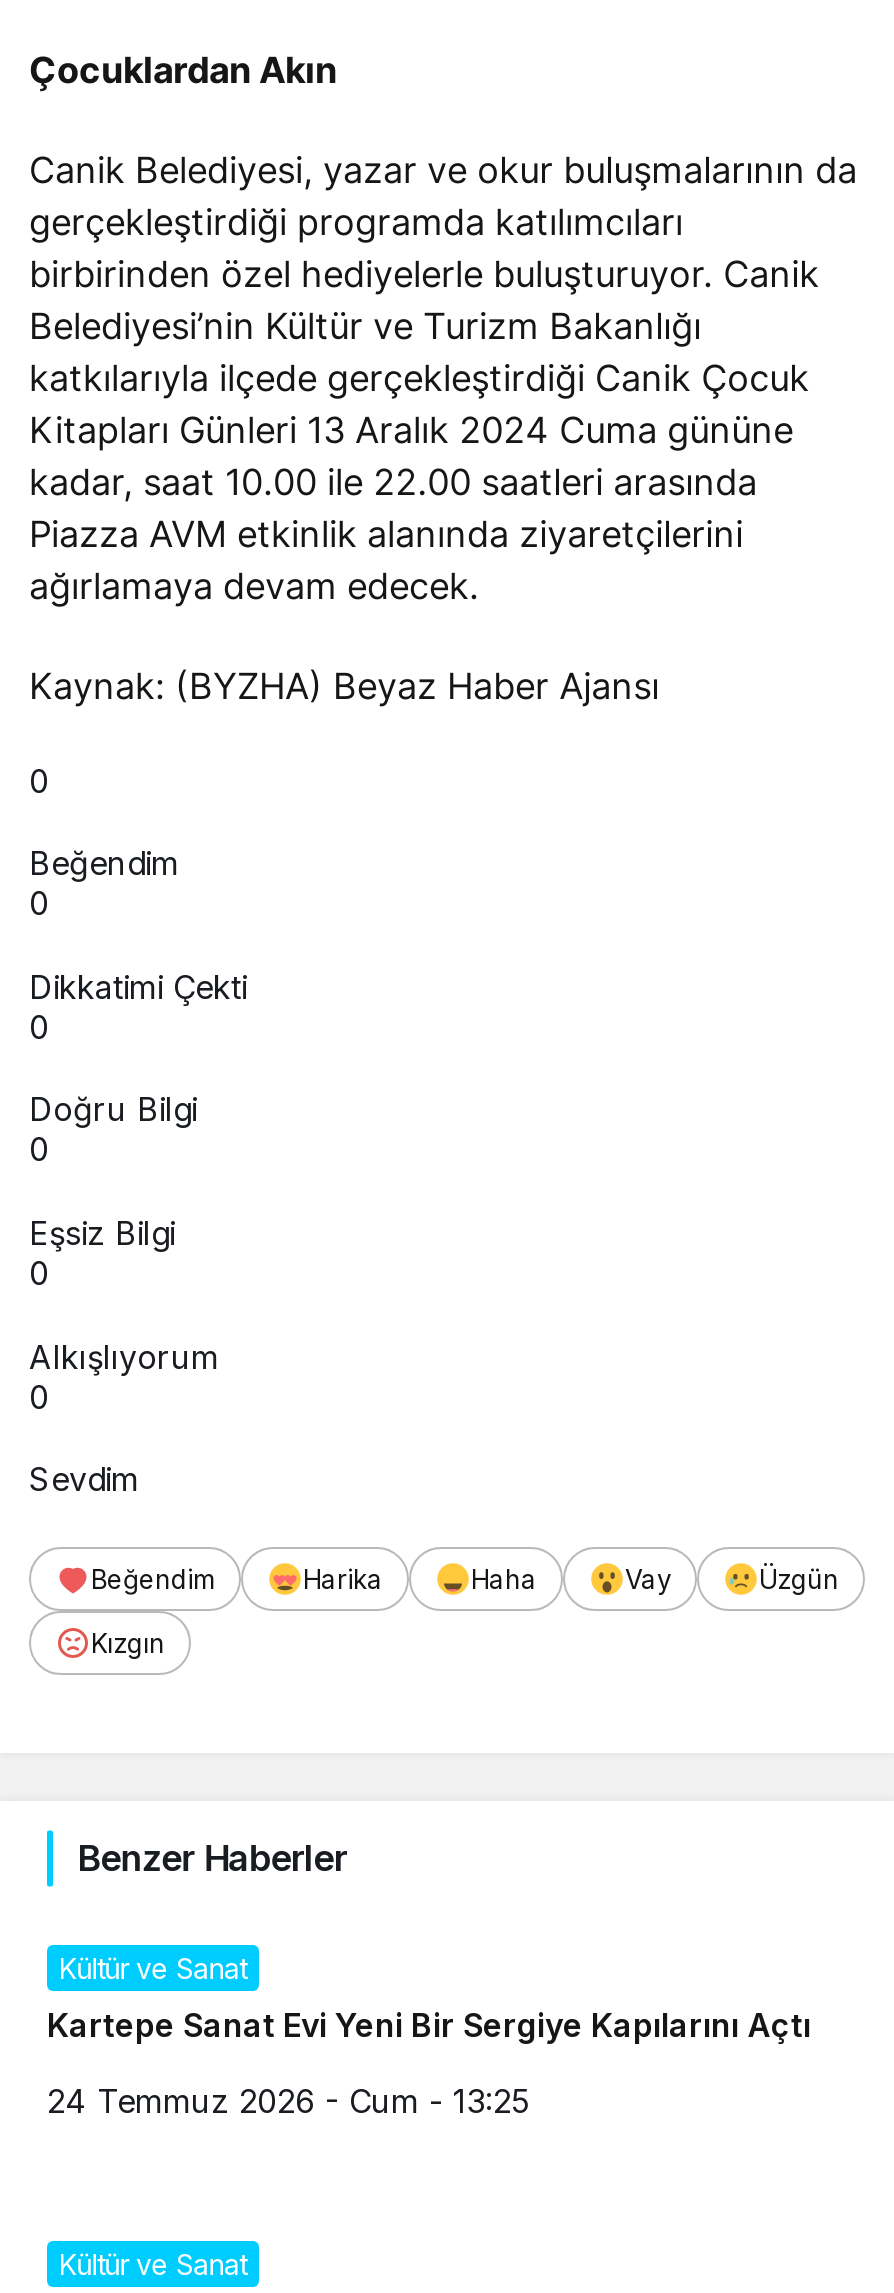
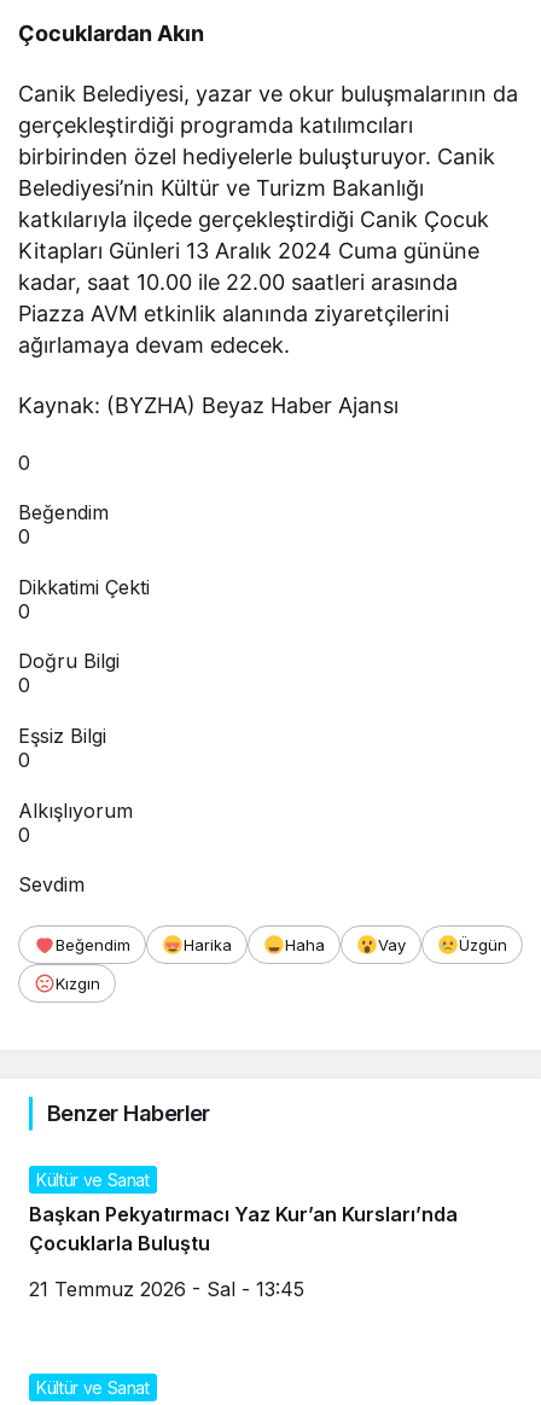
[47,2006,811,2046] Kartepe Sanat Evi Yeni Bir Sergiye Kapılarını Açtı -> [29,1202,458,1256] Başkan Pekyatırmacı Yaz Kur’an Kursları’nda | Çocuklarla Buluştu
[47,2082,529,2122] 24 Temmuz 2026 - Cum - 13:25 -> [29,1277,304,1301] 21 Temmuz 2026 - Sal - 13:45

